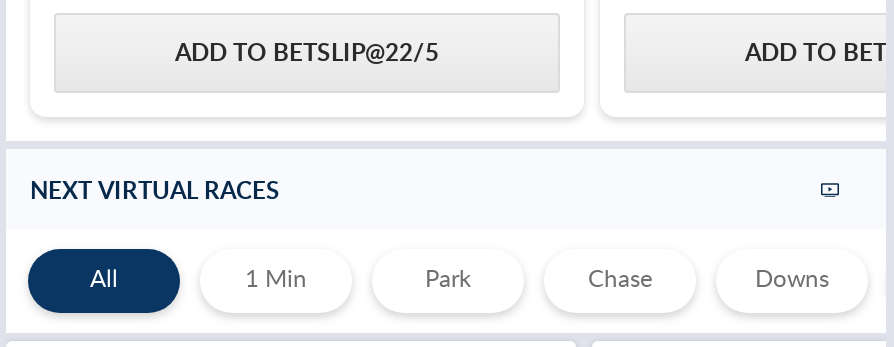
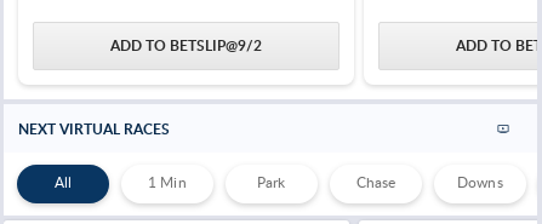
[175,35,439,69] ADD TO BETSLIP@22/5 -> [110,35,262,56] ADD TO BETSLIP@9/2

